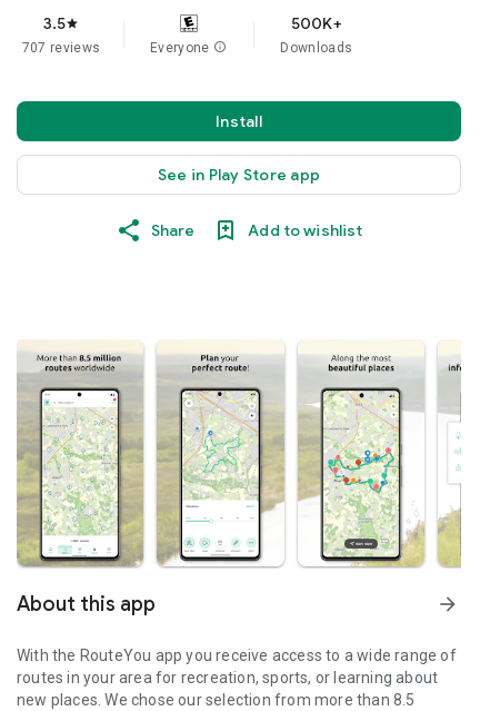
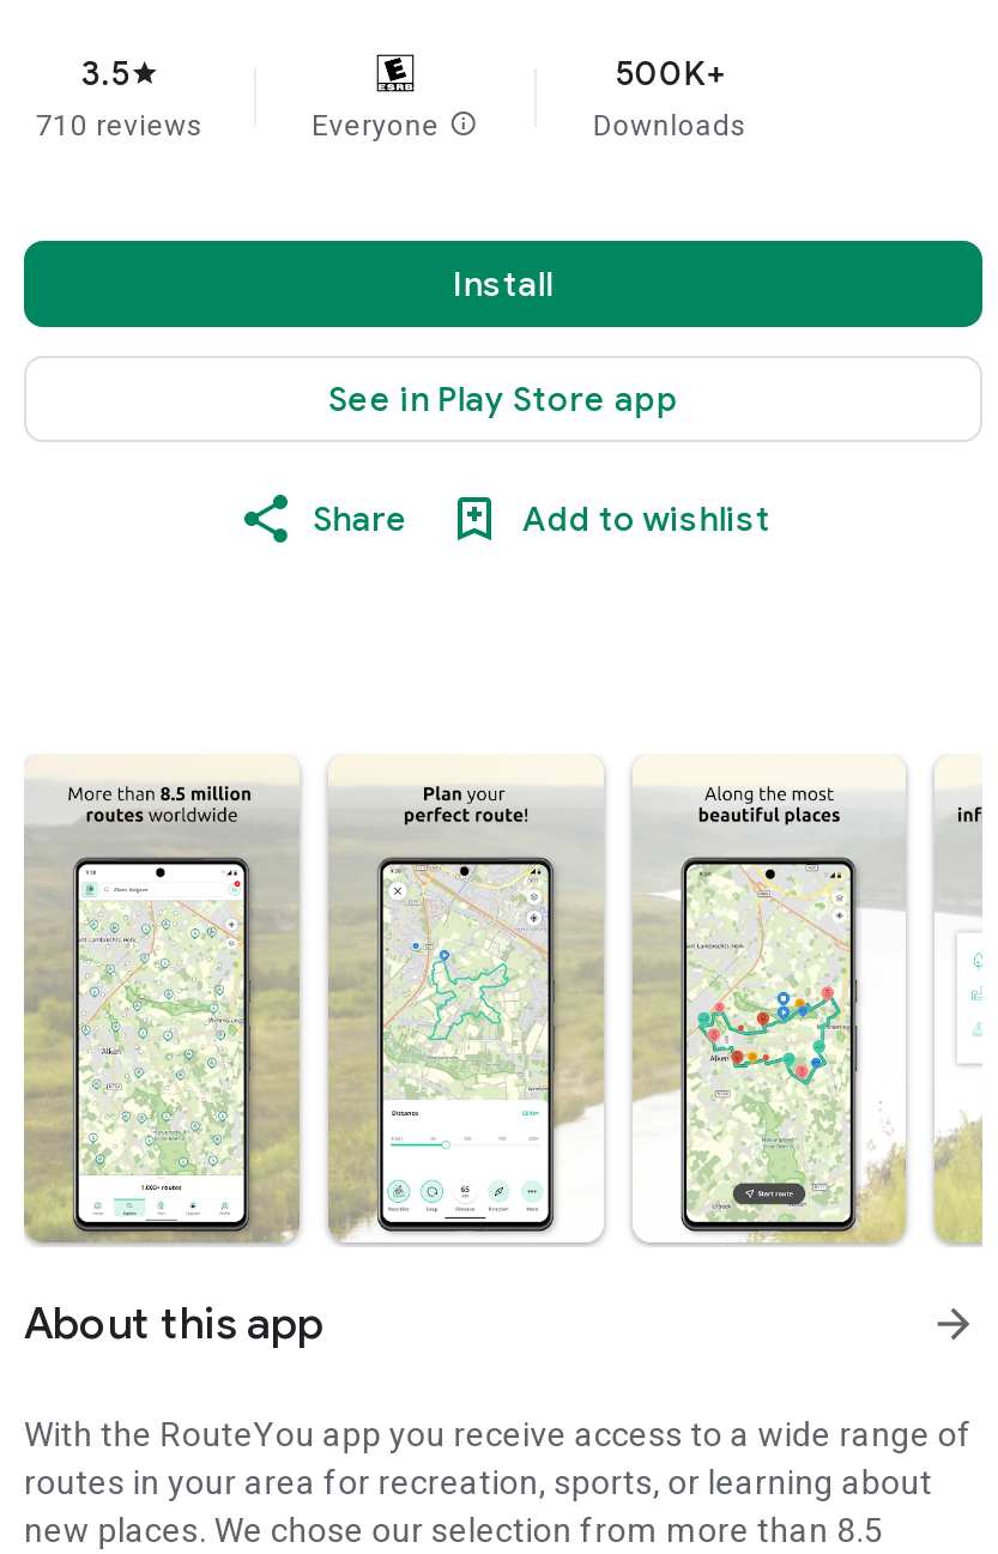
[22,40,100,56] 707 reviews -> [35,109,204,143] 710 reviews

